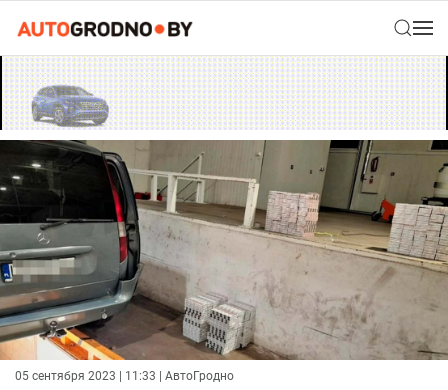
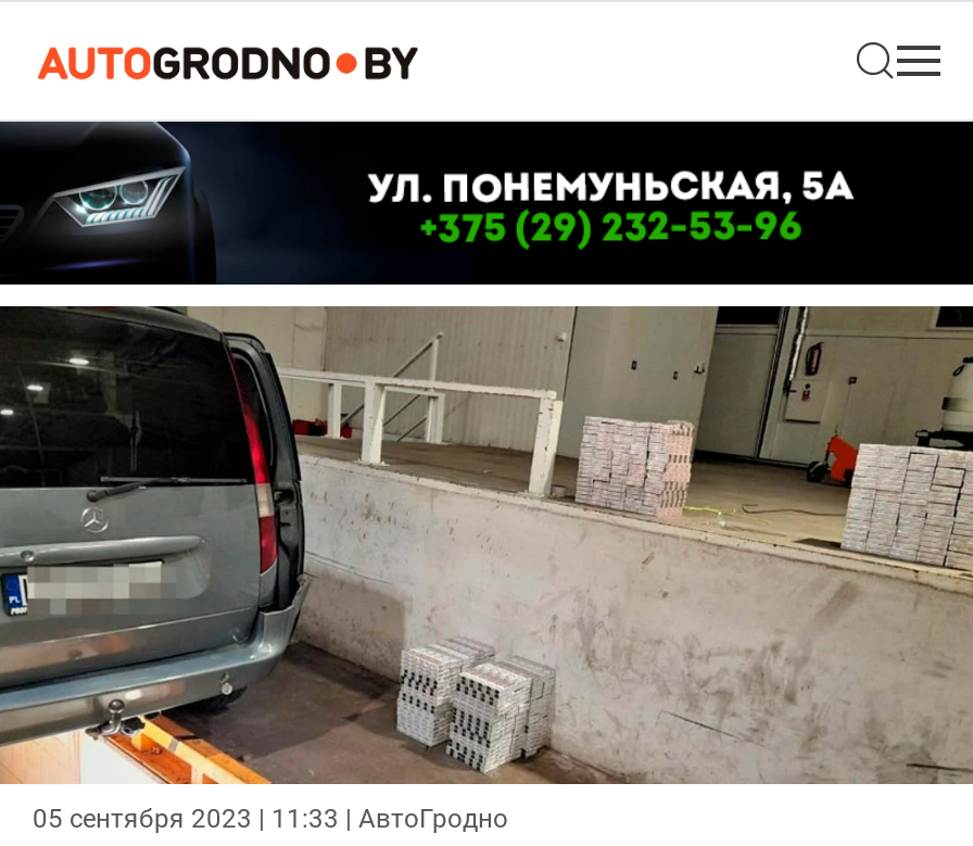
[3,56,445,130] [image] -> [7,119,966,287] [image]

